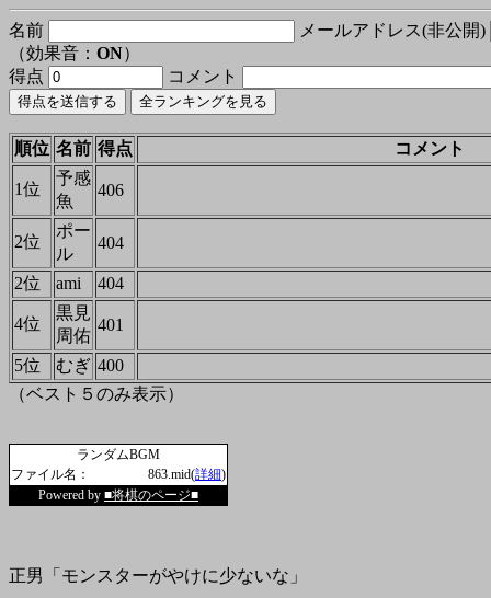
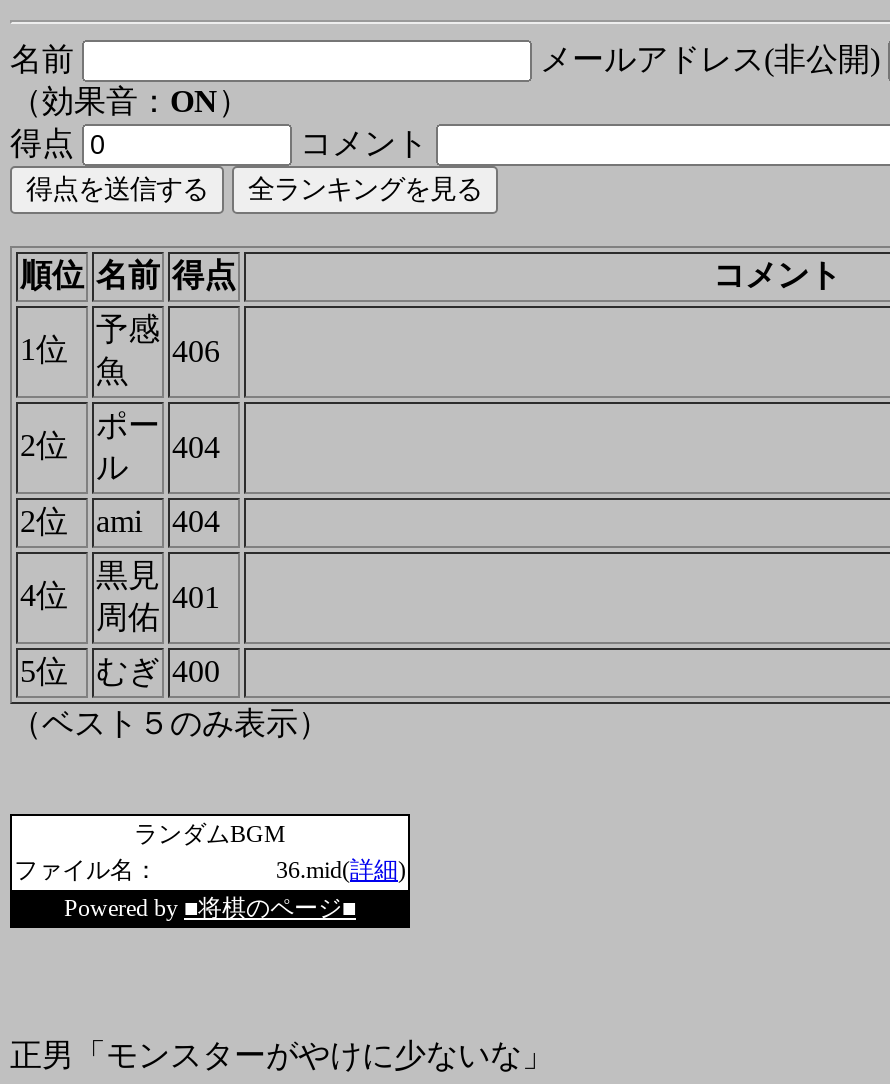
[148,467,226,482] 863.mid(詳細) -> [276,857,406,885] 36.mid(詳細)

